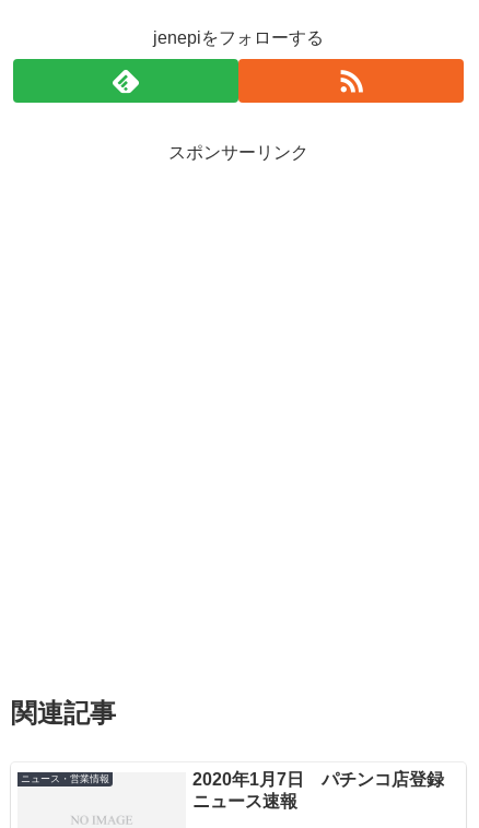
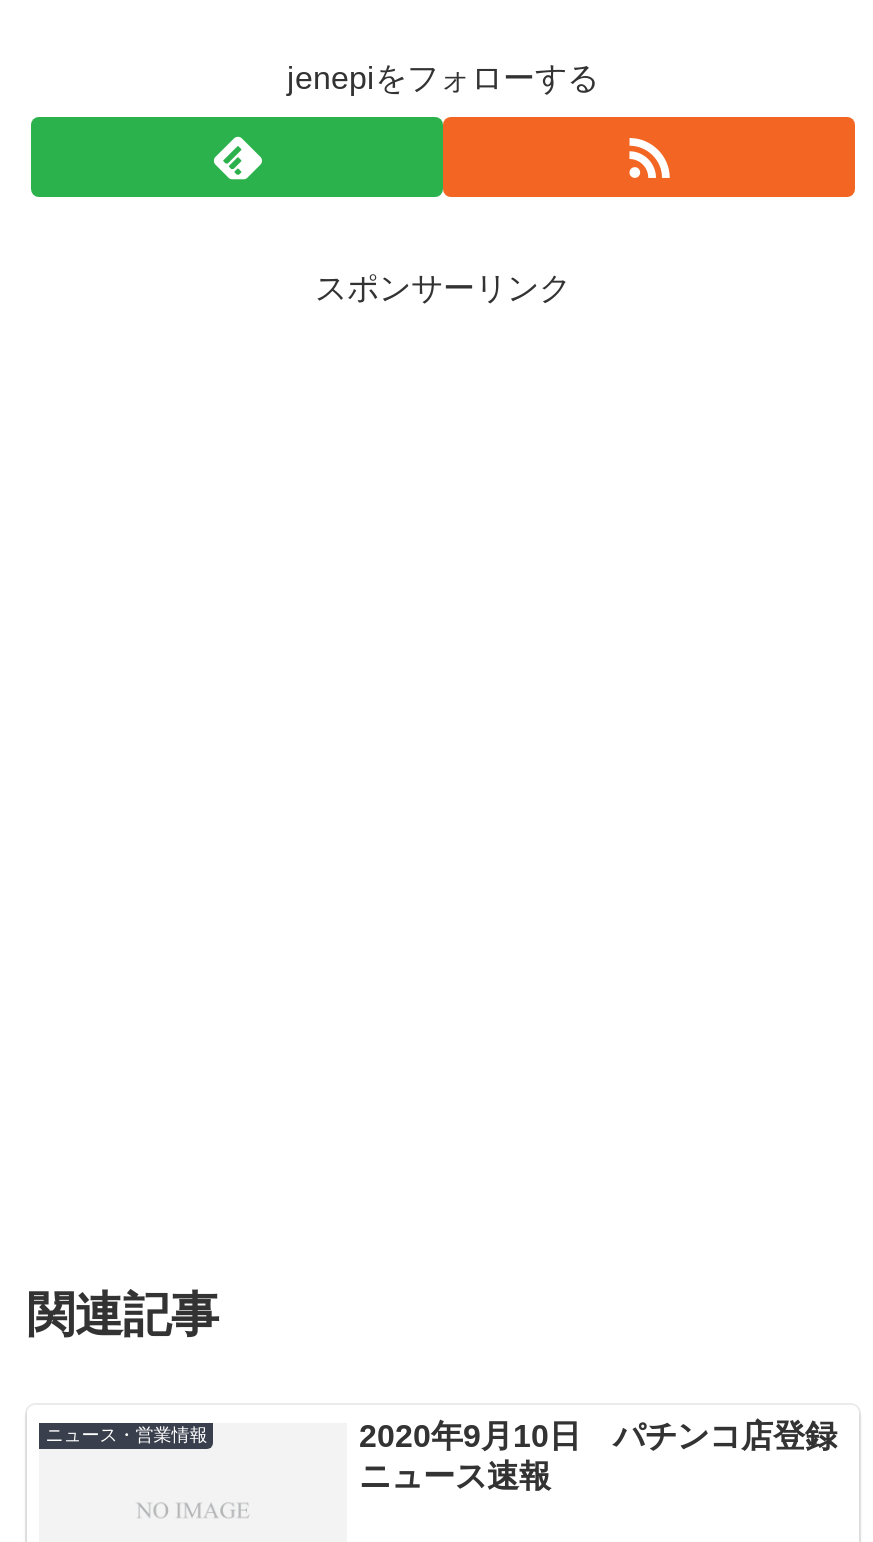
[192,770,444,788] 2020年1月7日 パチンコ店登録 -> [359,1419,837,1453] 2020年9月10日 パチンコ店登録

